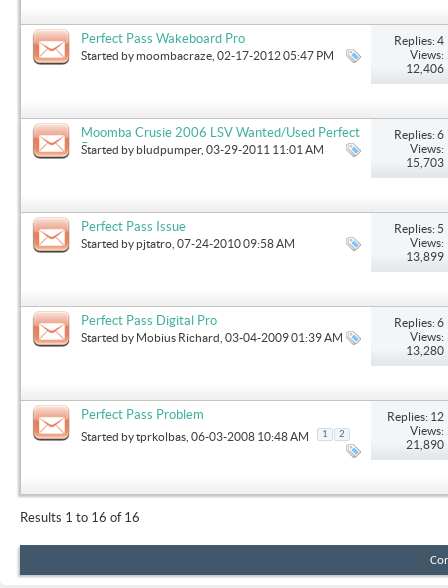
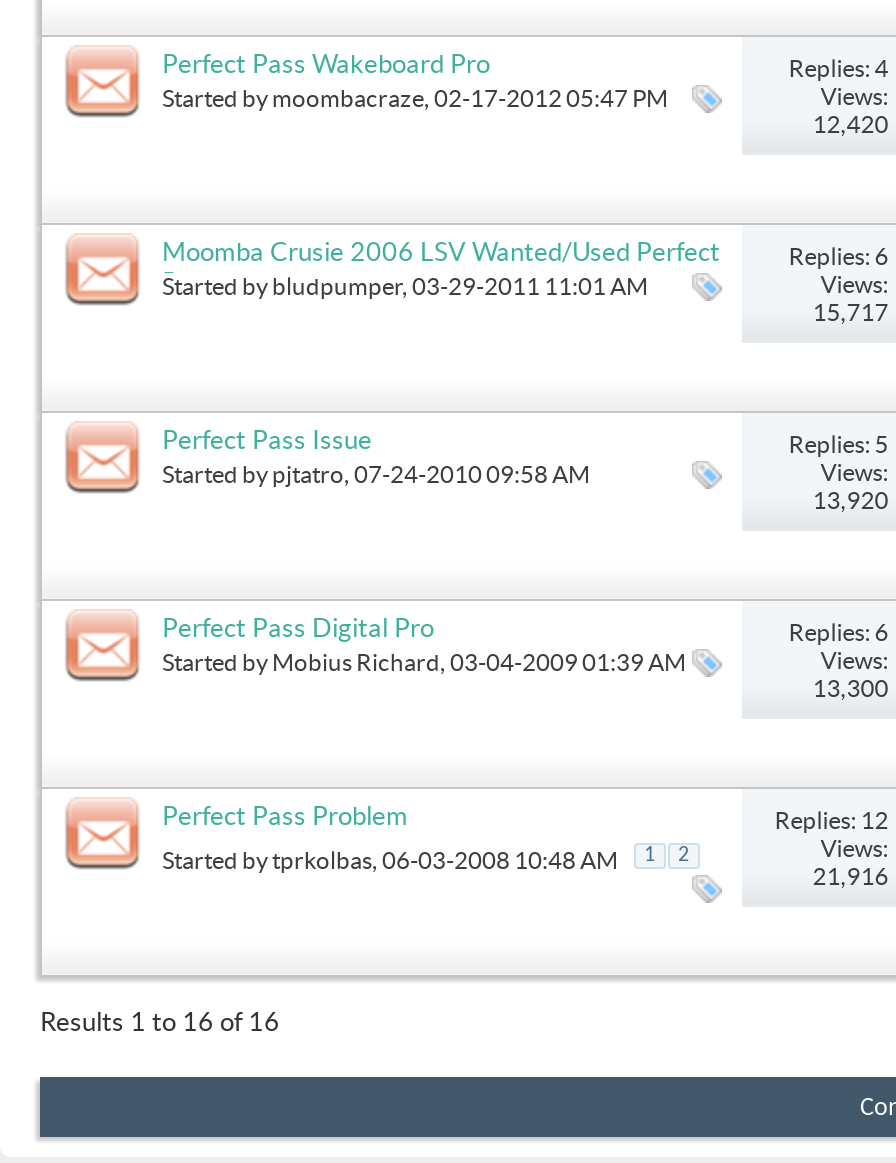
[406,62,444,75] 12,406 -> [812,110,888,136] 12,420
[406,155,444,168] 15,703 -> [812,298,888,324] 15,717
[406,249,444,262] 13,899 -> [812,486,888,512] 13,920
[406,343,444,356] 13,280 -> [812,674,888,700] 13,300
[406,437,444,450] 21,890 -> [812,862,888,888] 21,916

